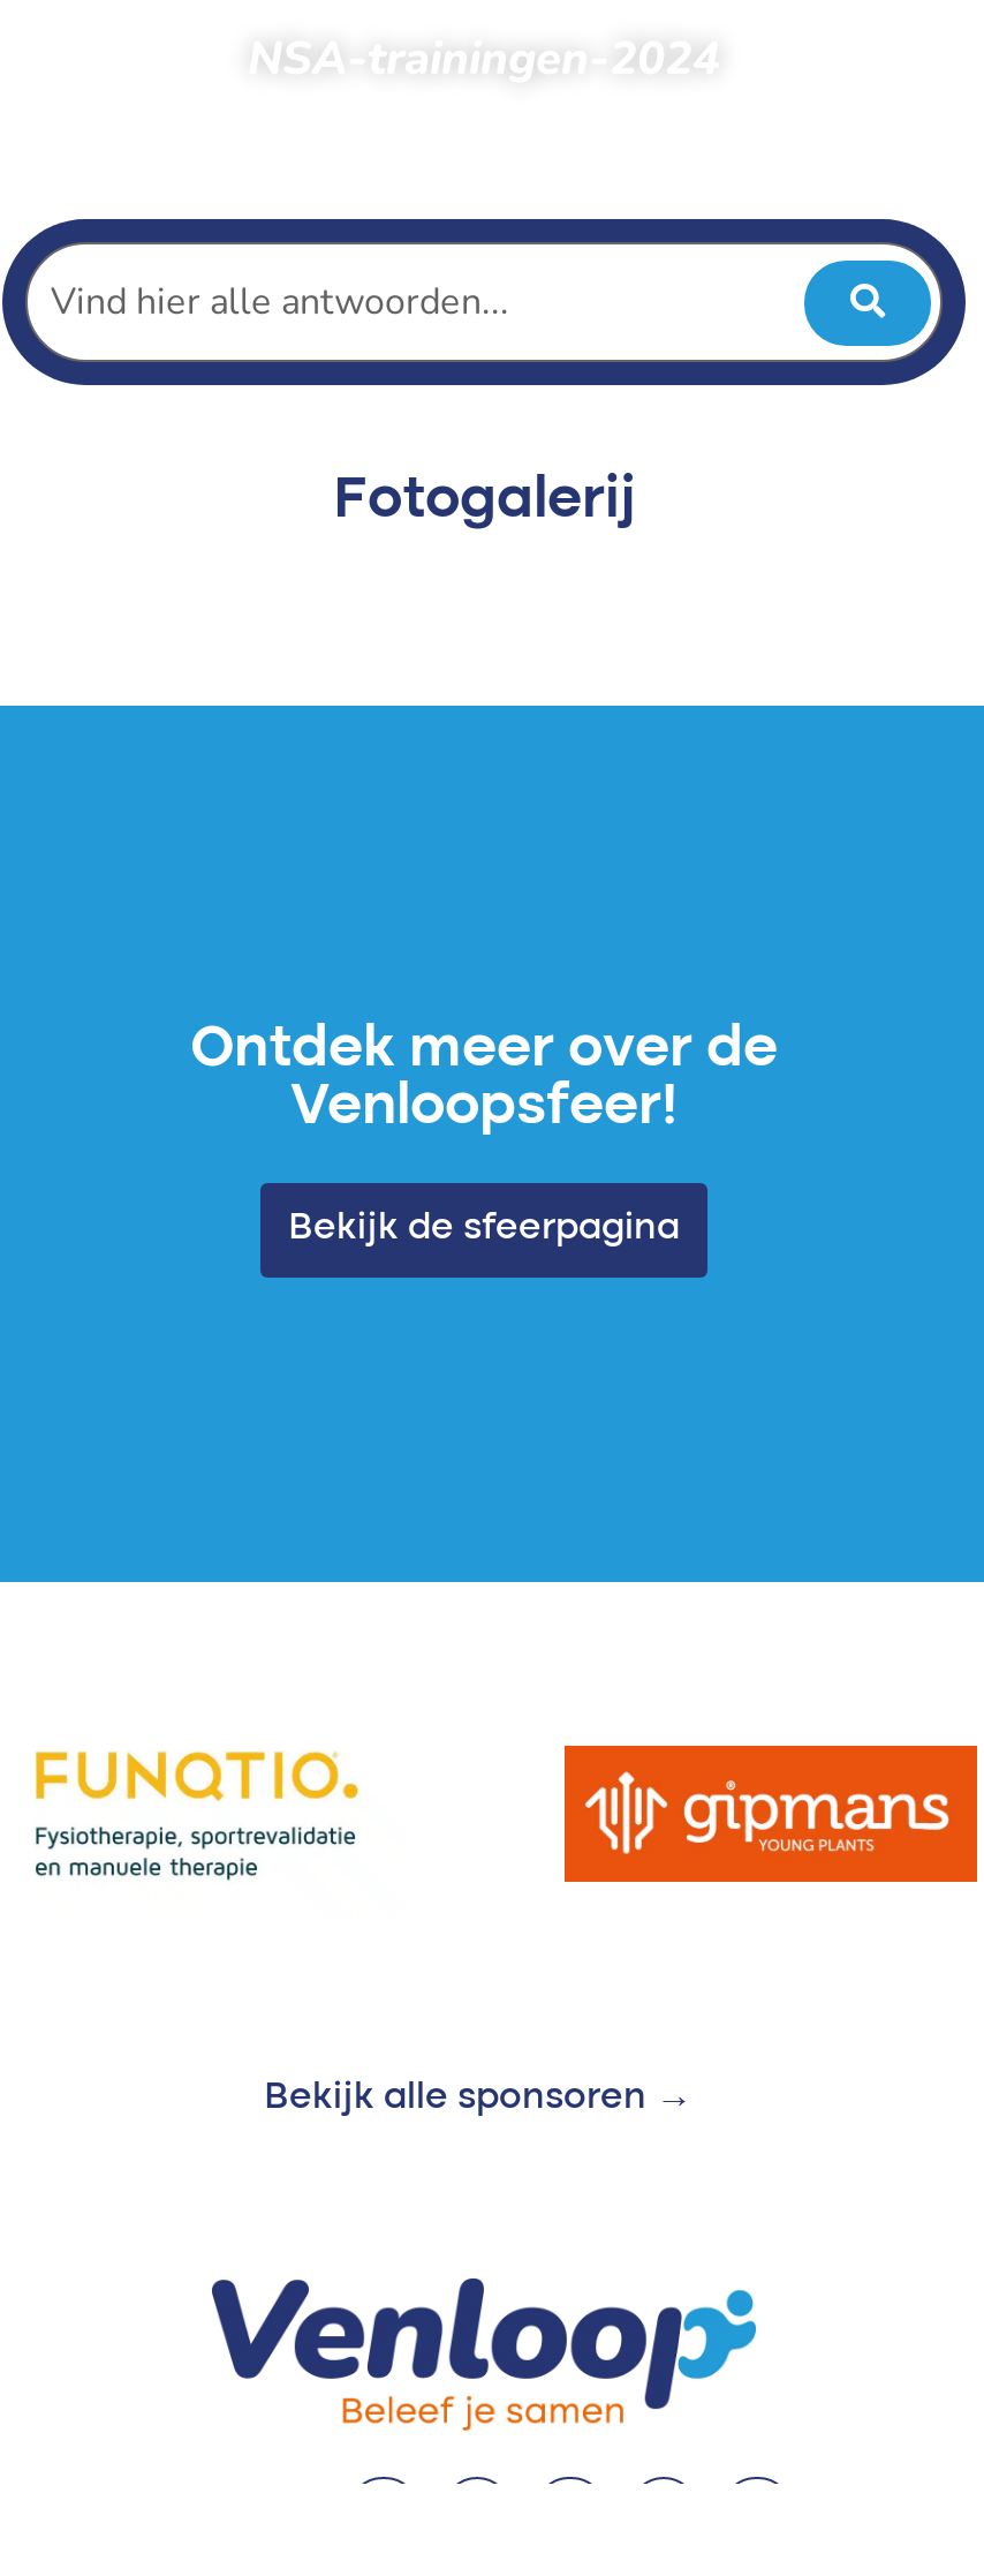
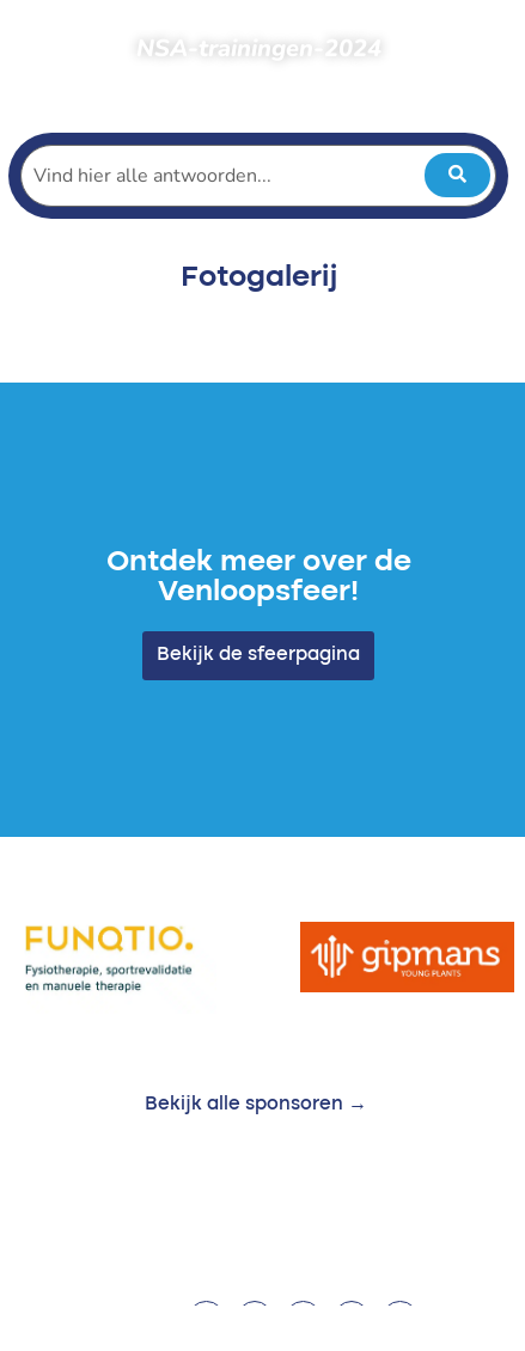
[210,2275,758,2432] [image] -> none

